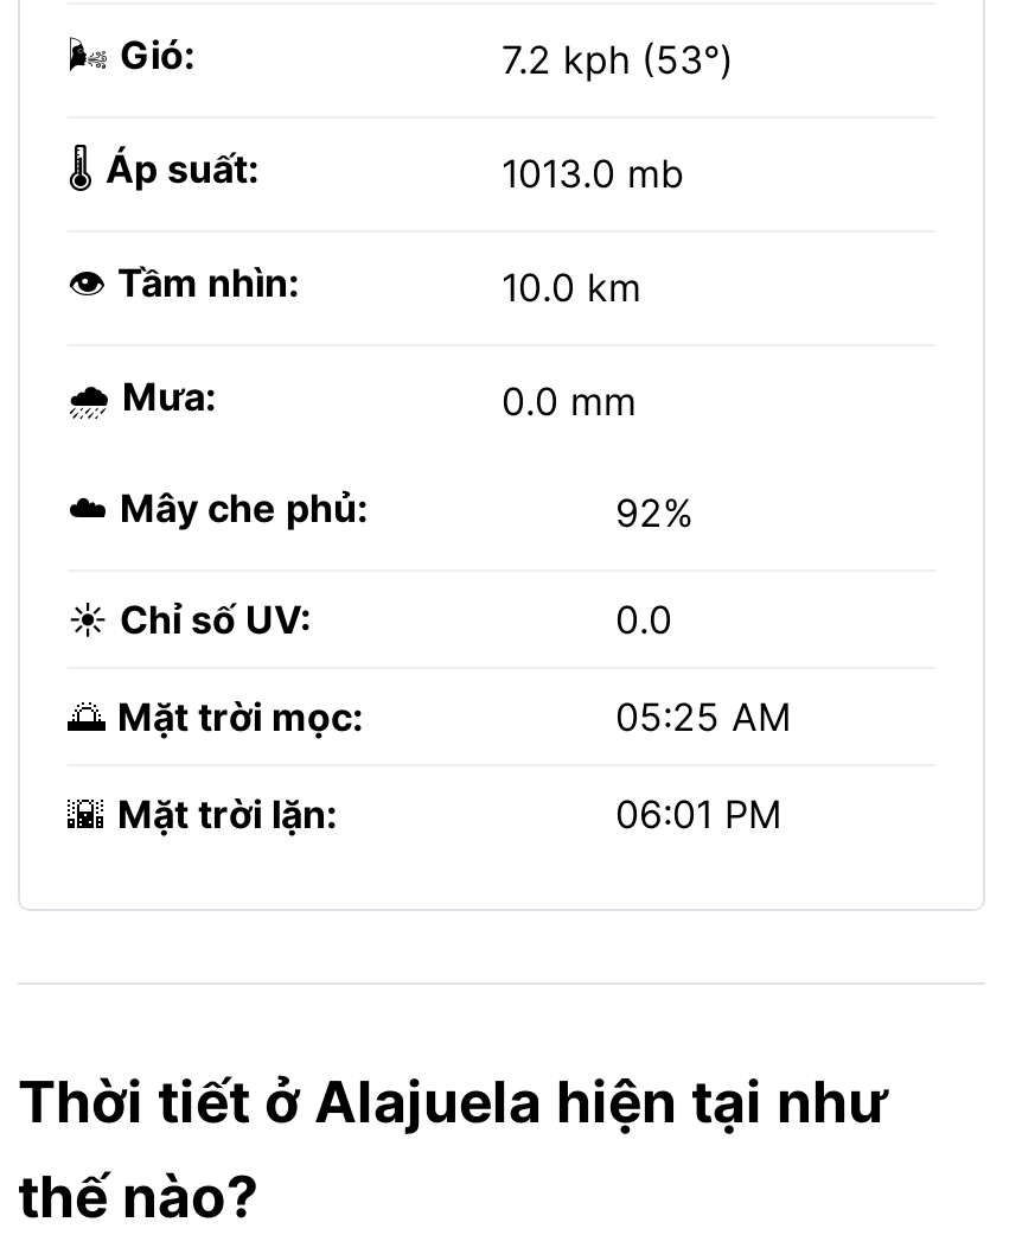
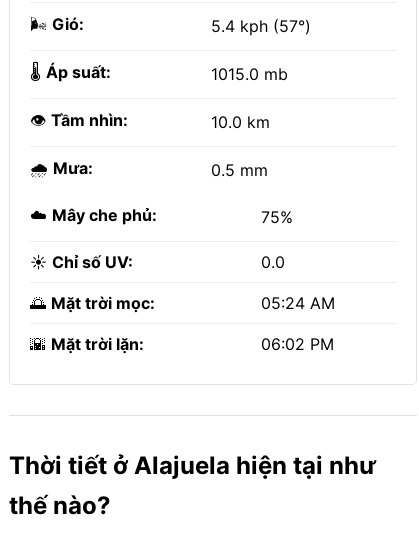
[502,36,734,83] 7.2 kph (53°) -> [211,16,311,36] 5.4 kph (57°)
[502,149,684,197] 1013.0 mb -> [211,64,288,84] 1015.0 mb
[502,377,637,425] 0.0 mm -> [211,160,268,180] 0.5 mm
[615,489,694,536] 92% -> [261,207,293,227] 75%
[615,693,791,740] 05:25 AM -> [261,293,335,313] 05:24 AM
[615,790,781,838] 06:01 PM -> [261,334,334,354] 06:02 PM

